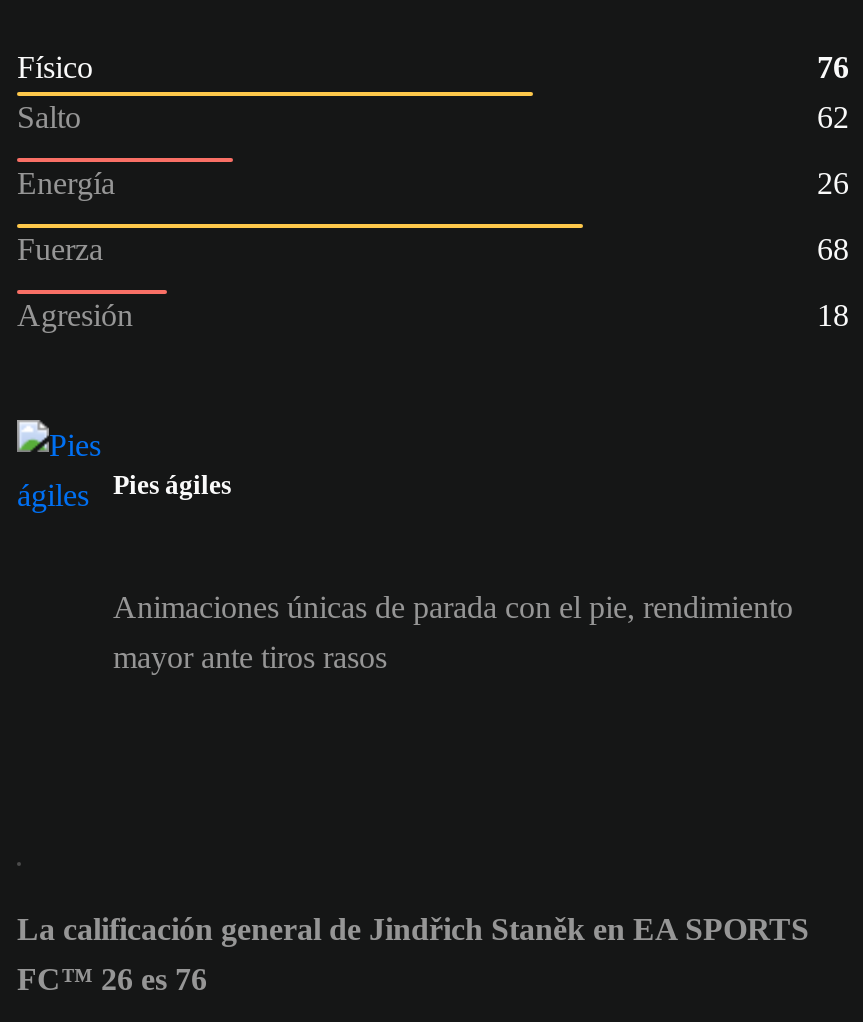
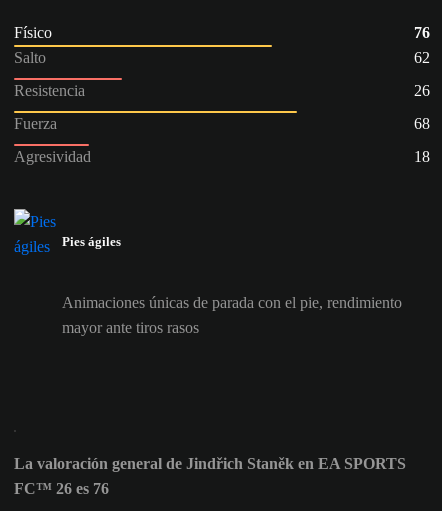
[17,166,115,200] Energía -> [14,82,85,99] Resistencia
[17,298,133,332] Agresión -> [14,148,91,165] Agresividad
[17,913,809,947] La calificación general de Jindřich Staněk en EA SPORTS -> [14,455,406,472] La valoración general de Jindřich Staněk en EA SPORTS

